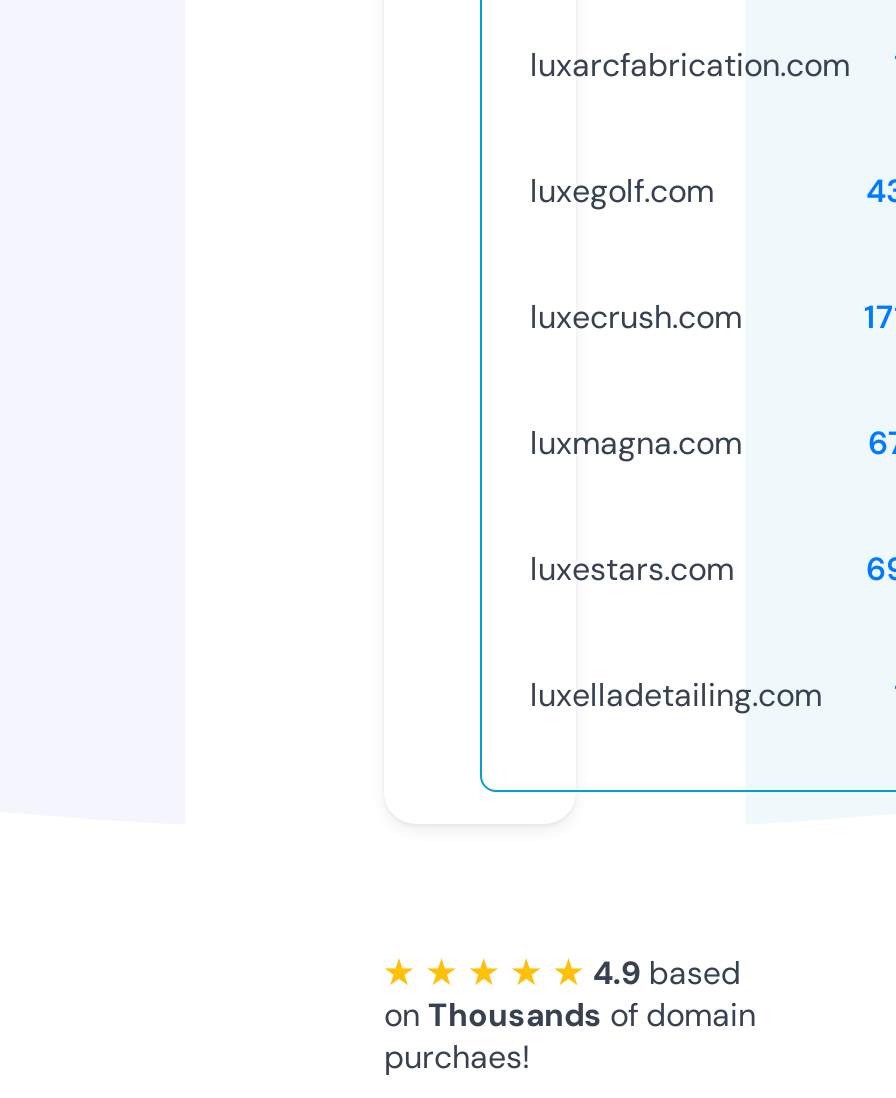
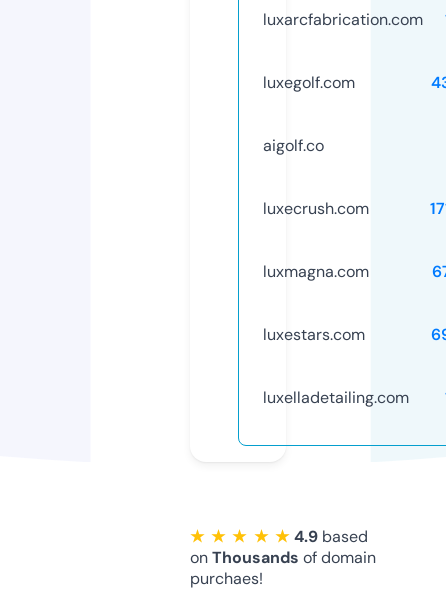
none -> [263,135,324,156] aigolf.co

